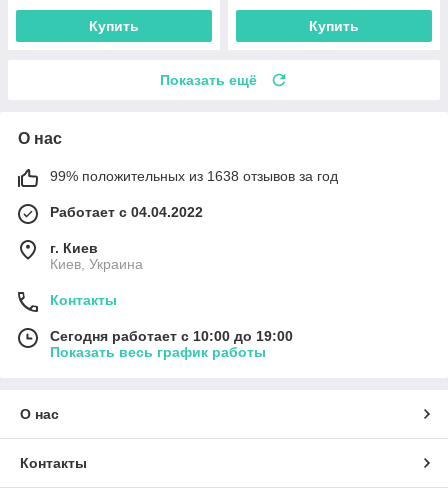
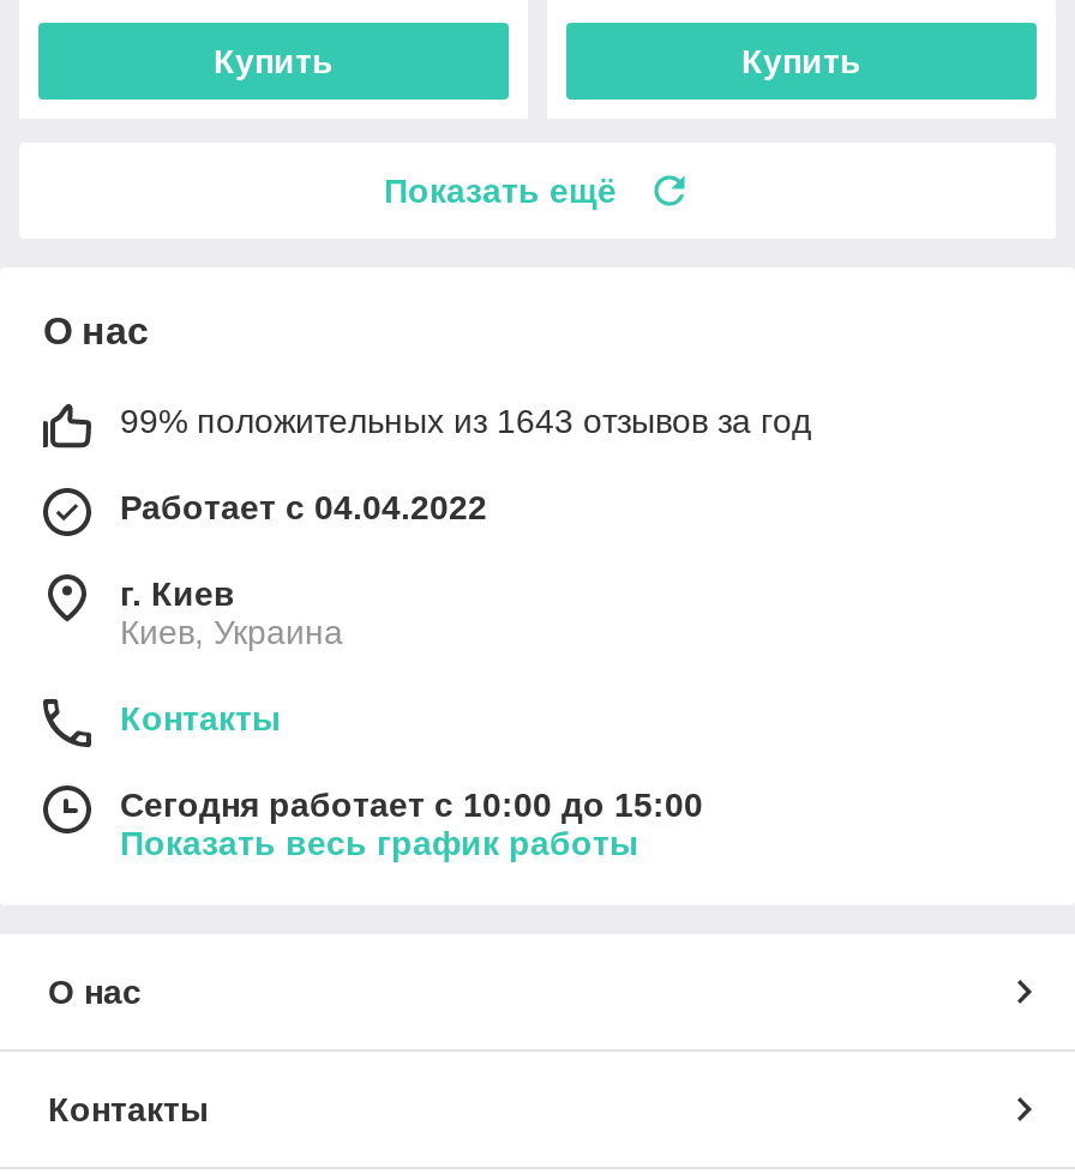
[50,168,338,184] 99% положительных из 1638 отзывов за год -> [120,402,811,440] 99% положительных из 1643 отзывов за год
[50,328,293,344] Сегодня работает с 10:00 до 19:00 -> [120,785,703,824] Сегодня работает с 10:00 до 15:00

